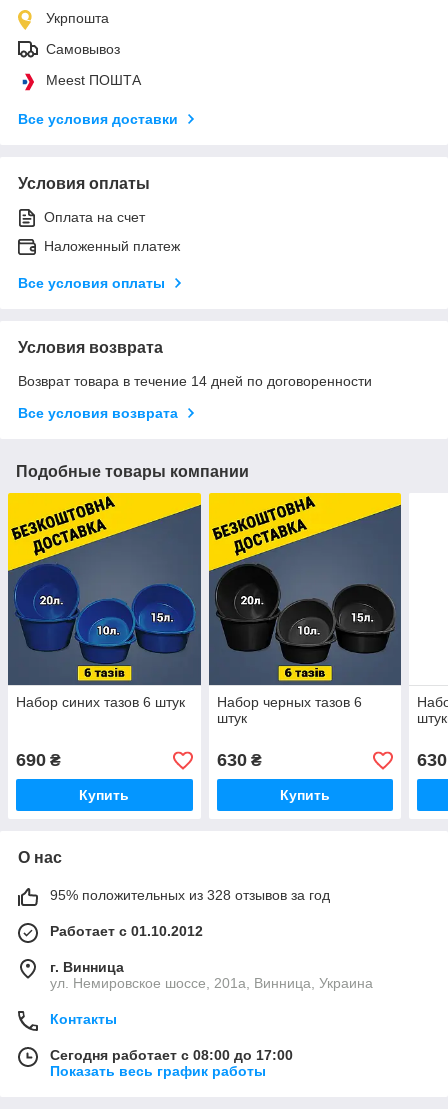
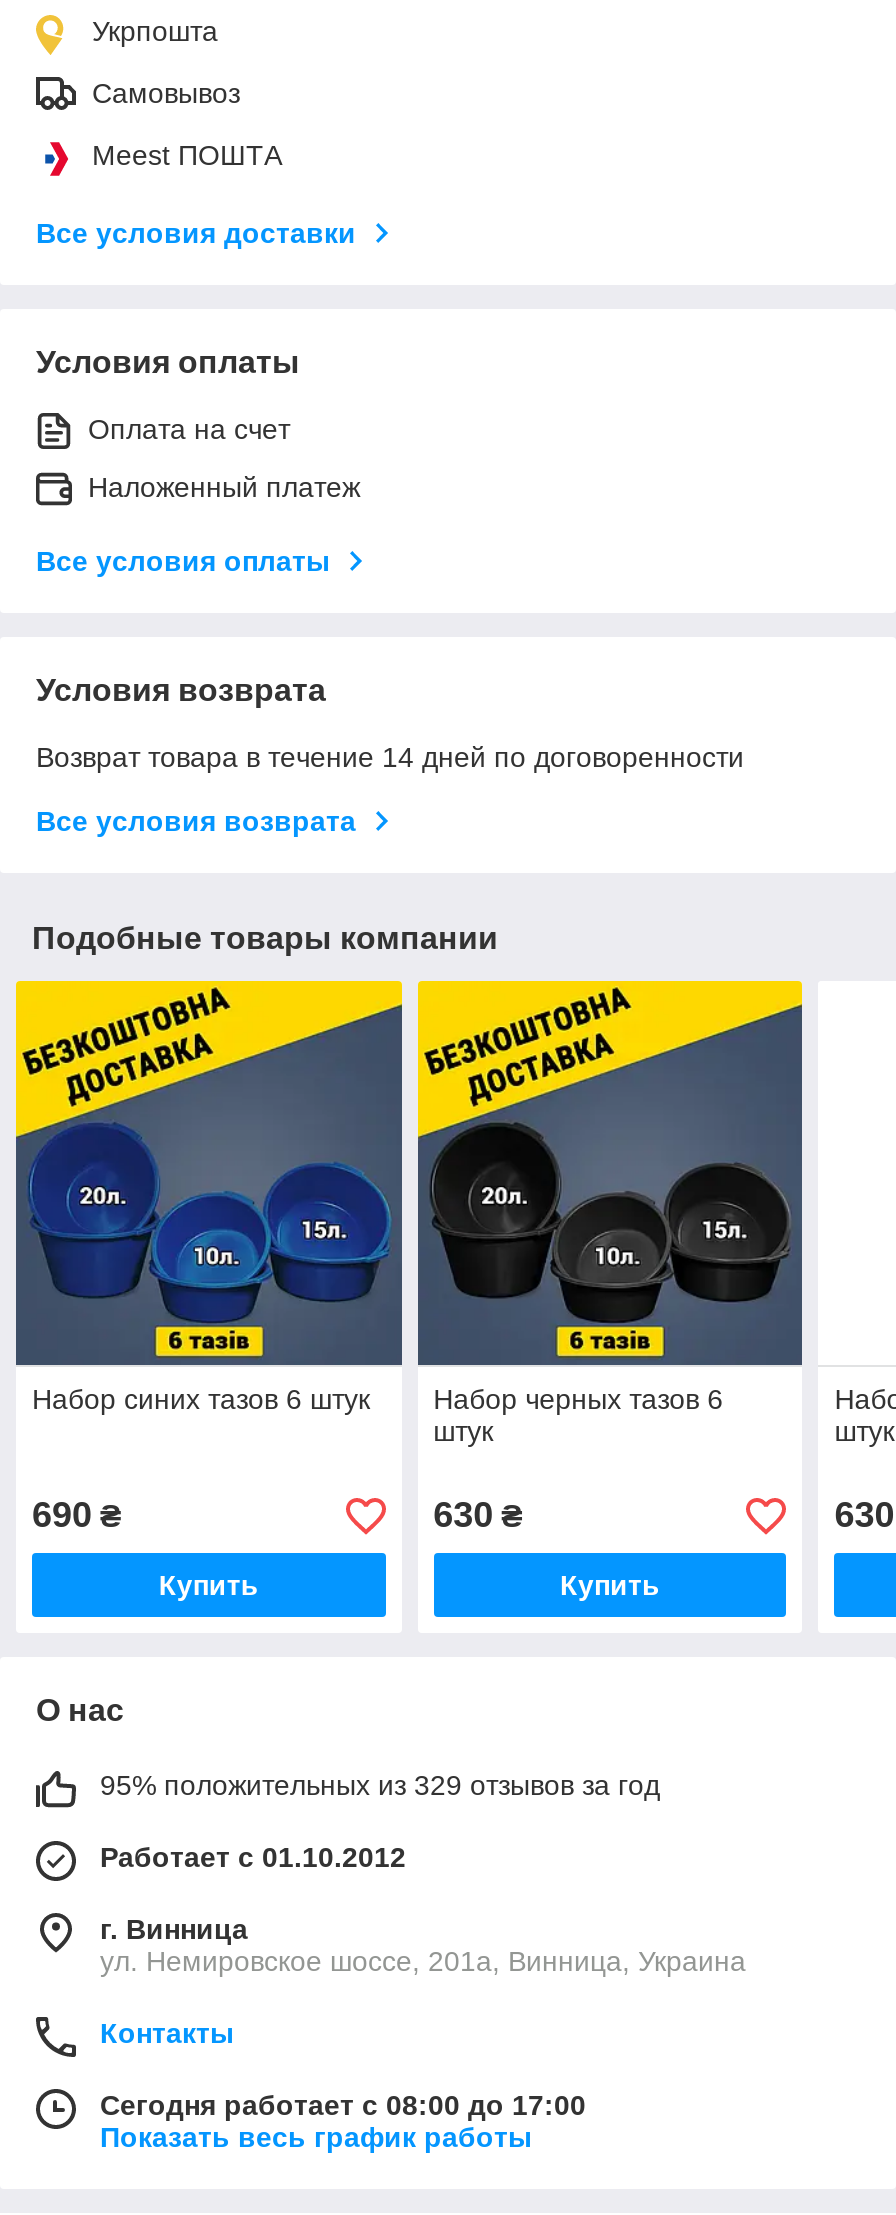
[50,887,330,903] 95% положительных из 328 отзывов за год -> [100,1770,660,1802] 95% положительных из 329 отзывов за год

